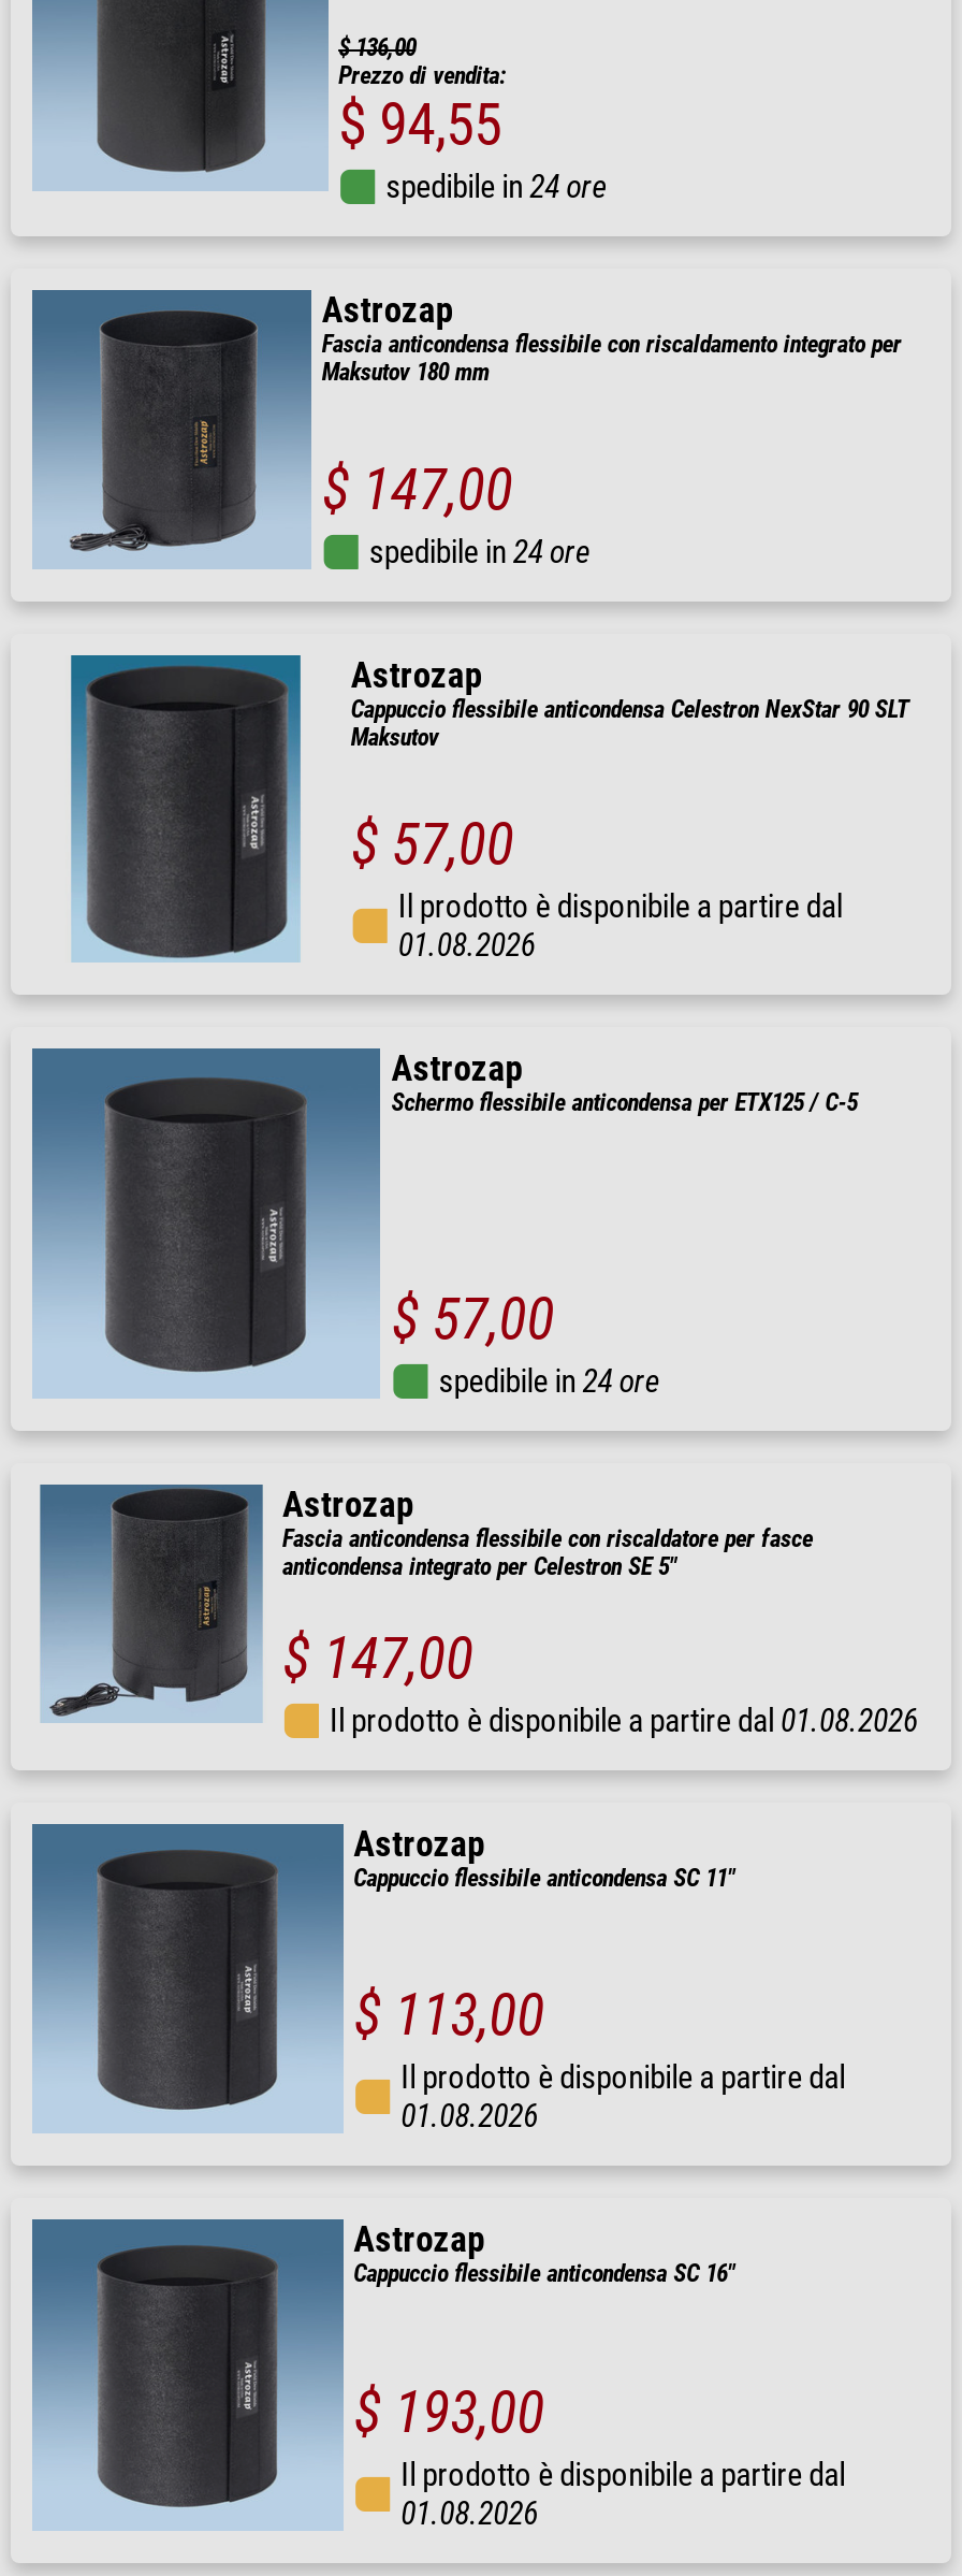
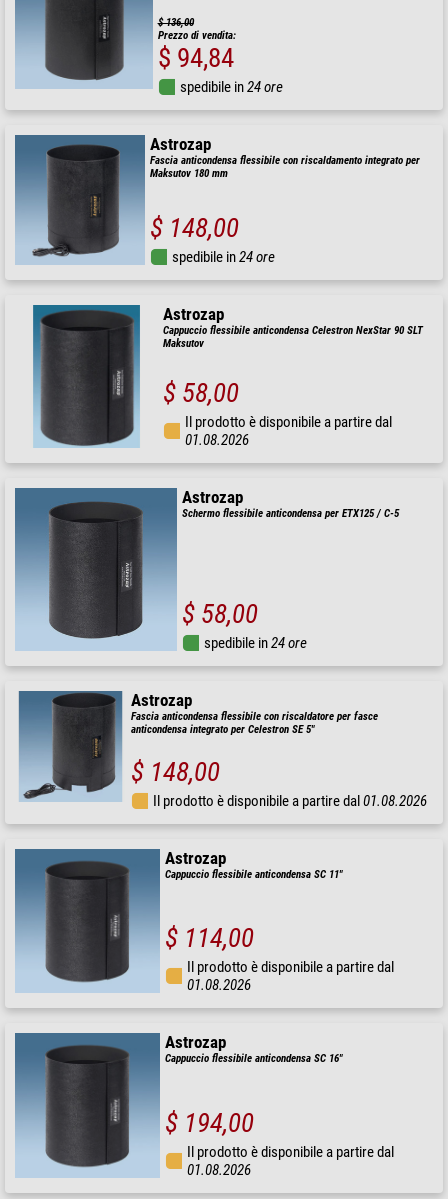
[338,90,502,159] $ 94,55 -> [158,42,234,74] $ 94,84
[322,455,513,524] $ 147,00 -> [150,212,239,244] $ 148,00
[351,811,514,879] $ 57,00 -> [163,377,239,409] $ 58,00
[391,1284,554,1352] $ 57,00 -> [182,597,258,629] $ 58,00
[282,1623,473,1692] $ 147,00 -> [131,755,220,787] $ 148,00
[353,1981,545,2050] $ 113,00 -> [165,922,254,954] $ 114,00
[353,2378,545,2446] $ 193,00 -> [165,1107,254,1139] $ 194,00

